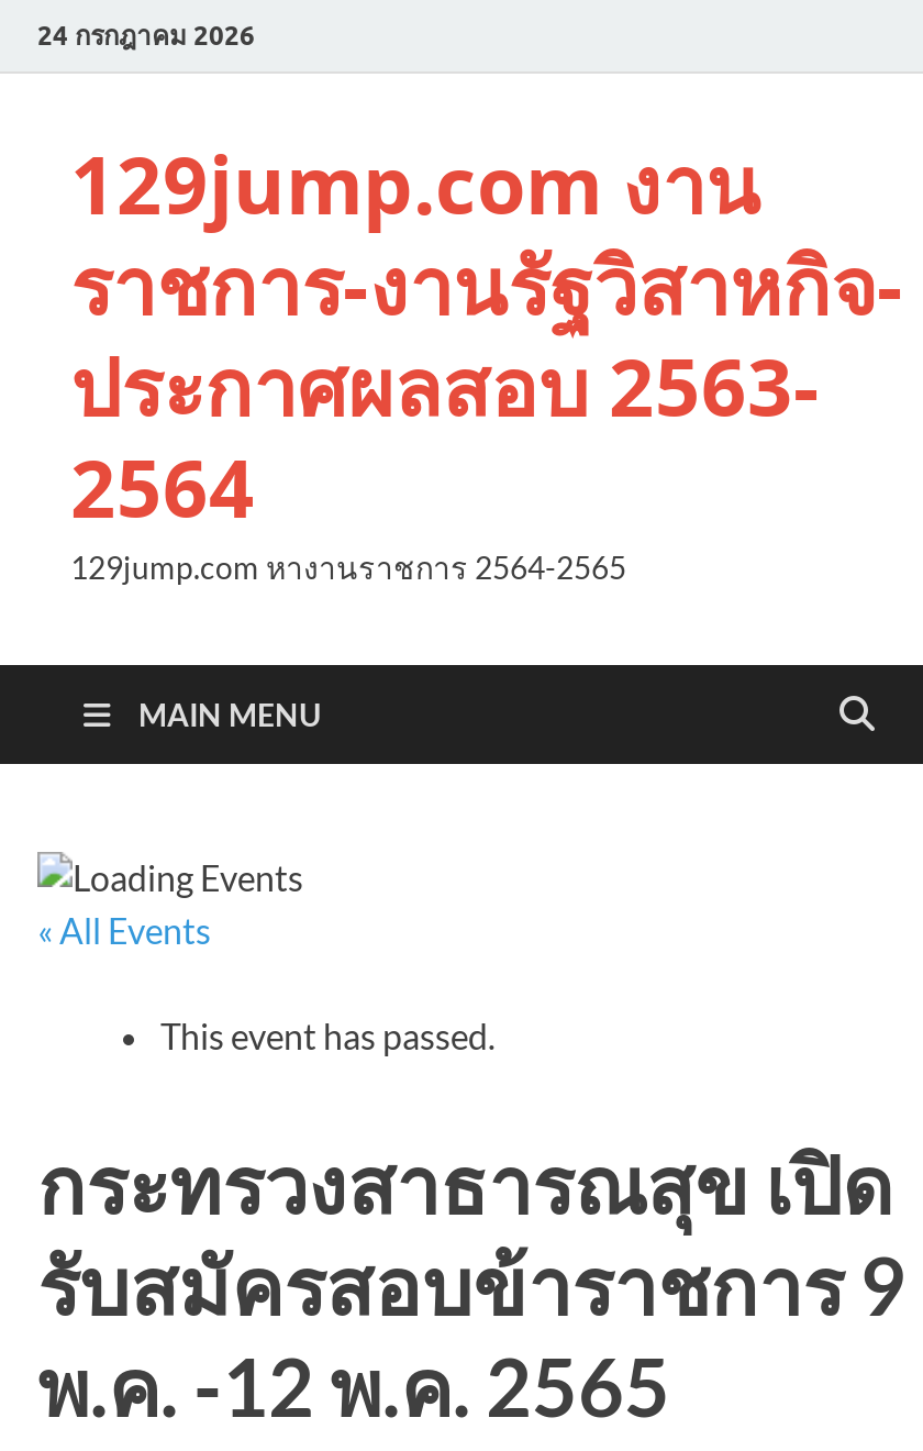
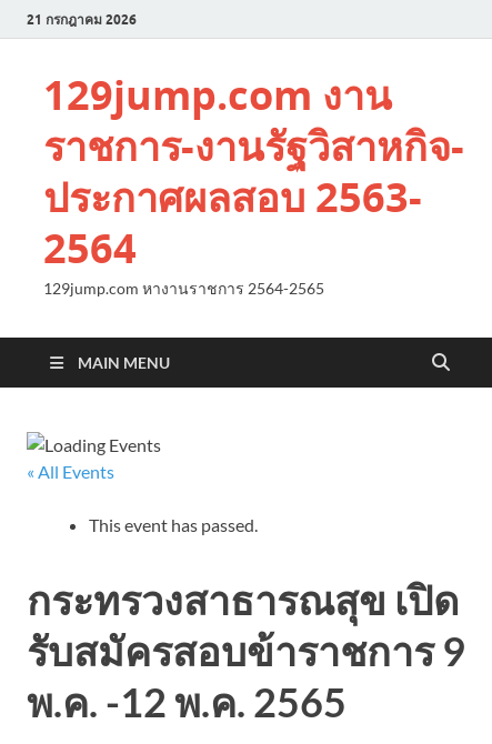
[37,18,255,51] 24 กรกฎาคม 2026 -> [27,11,137,27] 21 กรกฎาคม 2026

